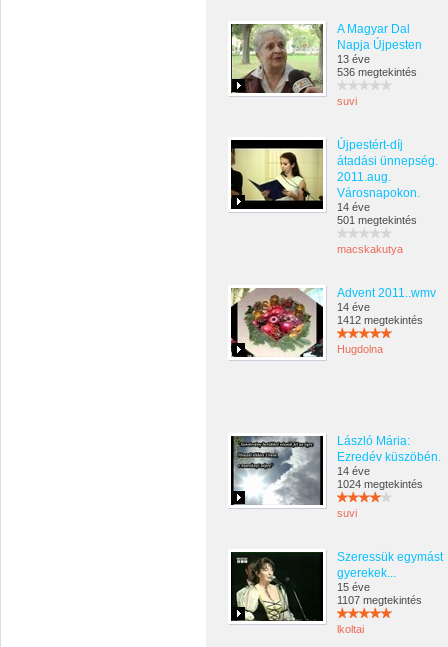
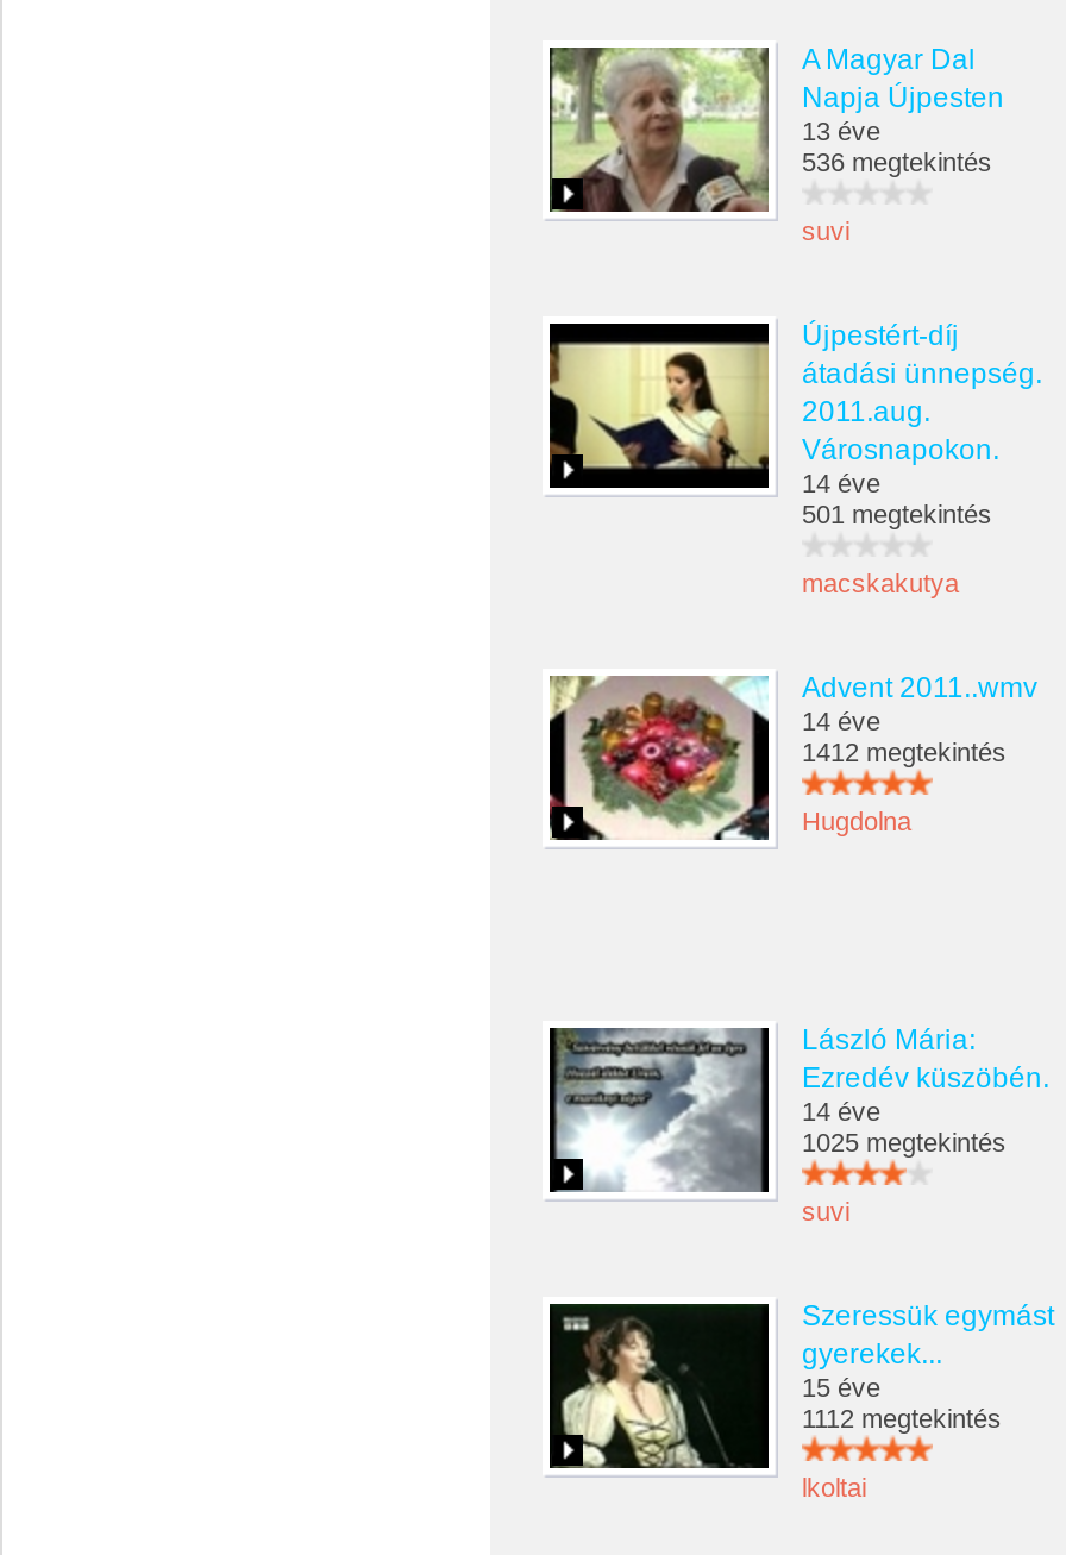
[337,478,423,490] 1024 megtekintés -> [802,1128,1007,1156] 1025 megtekintés
[337,594,422,606] 1107 megtekintés -> [802,1404,1002,1432] 1112 megtekintés

